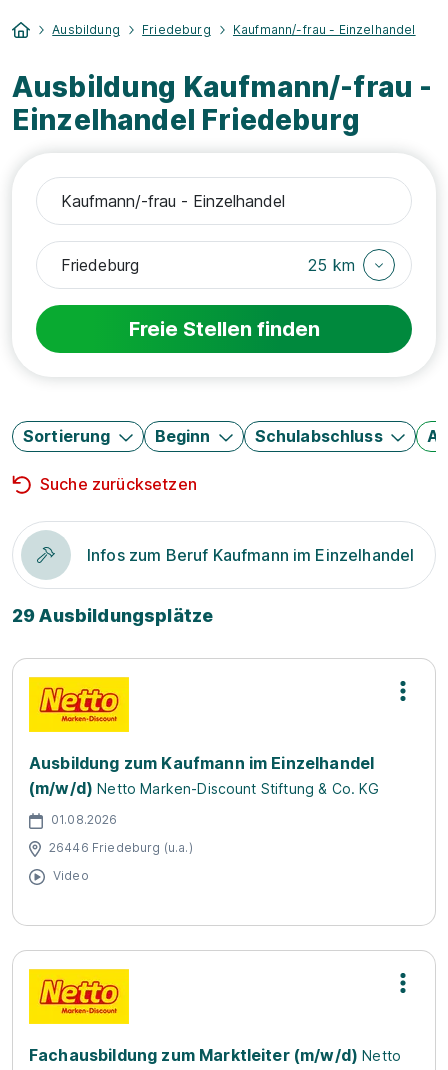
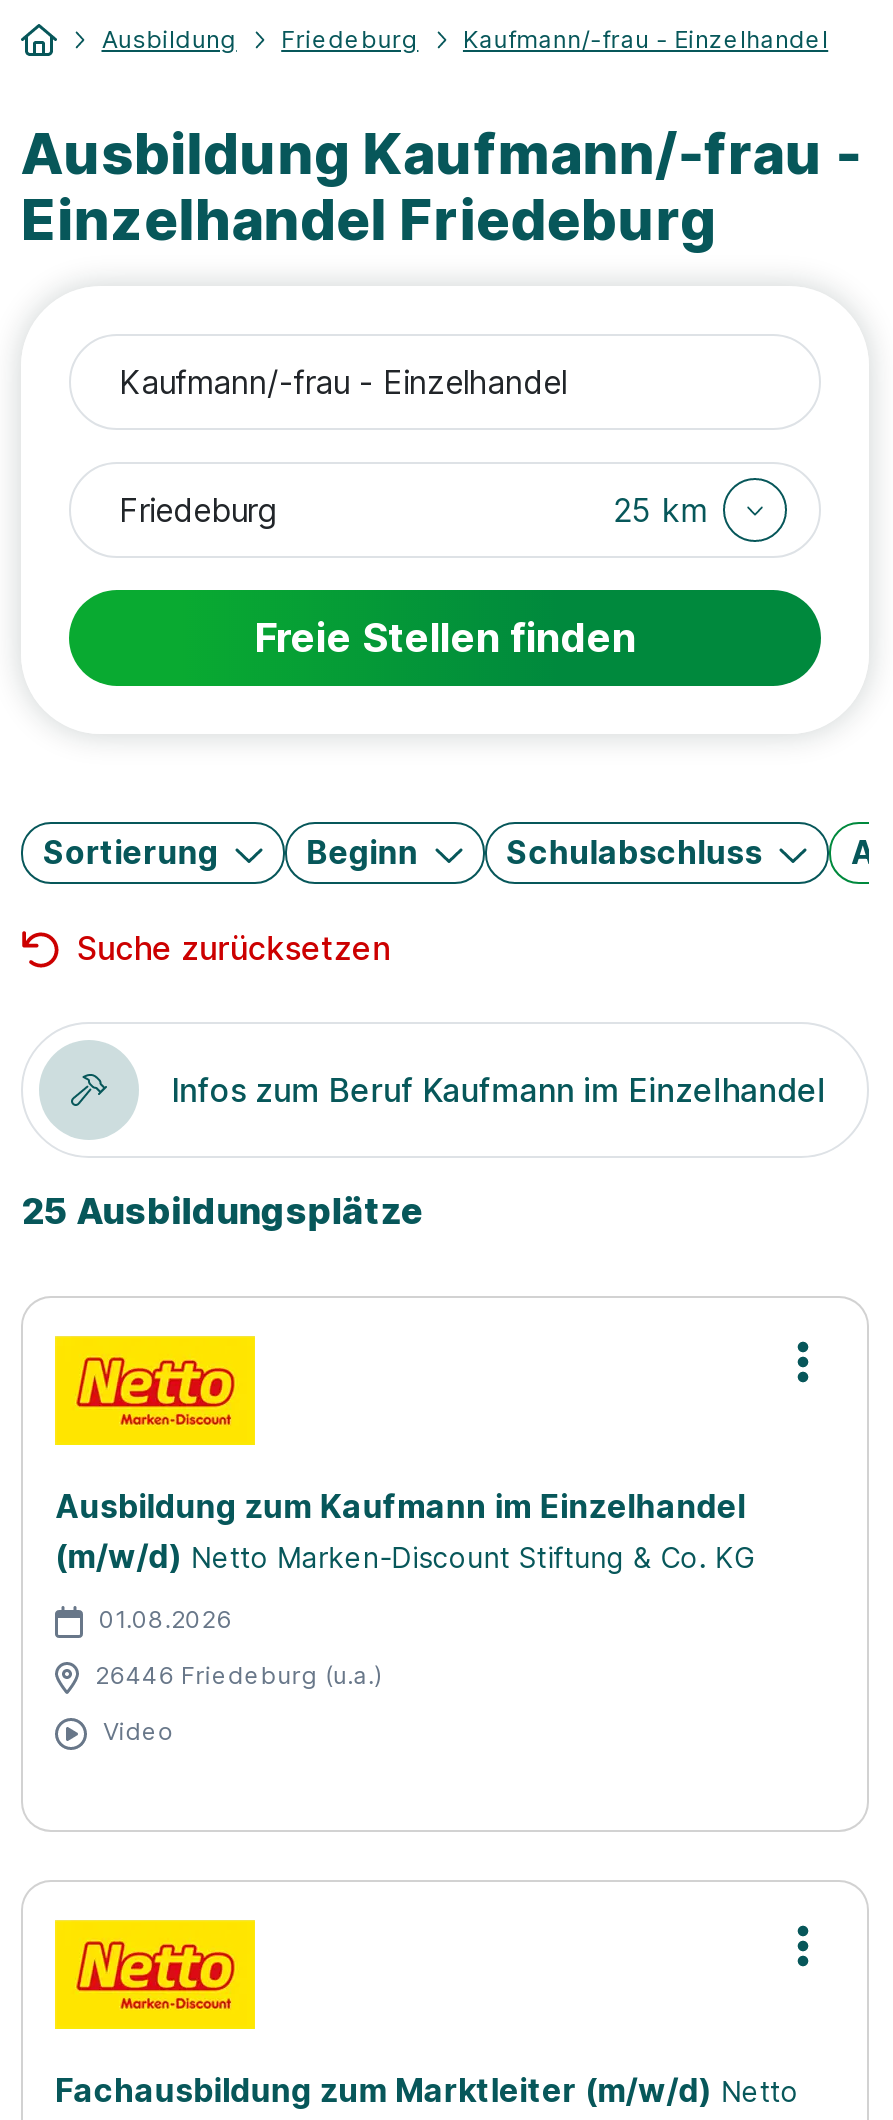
[12,605,213,626] 29 Ausbildungsplätze -> [21,1190,423,1232] 25 Ausbildungsplätze

